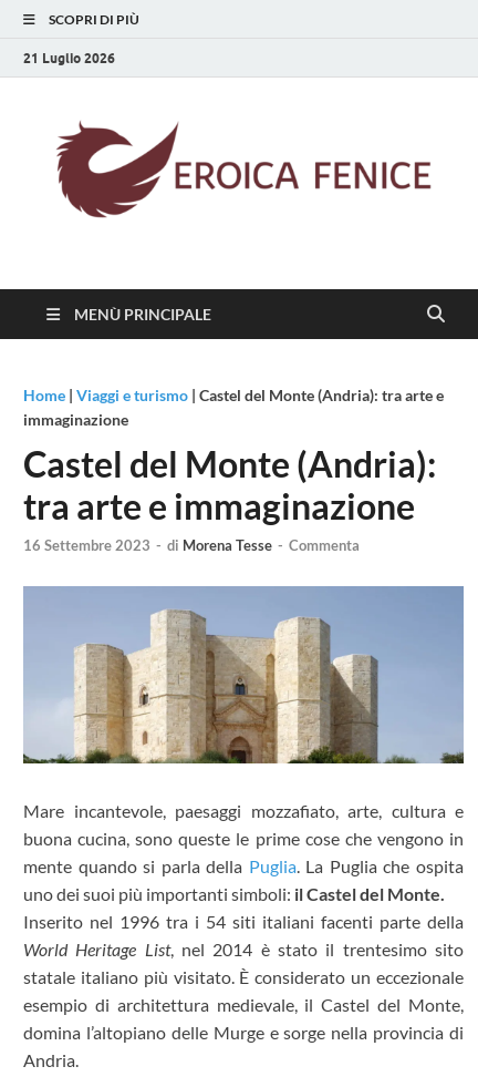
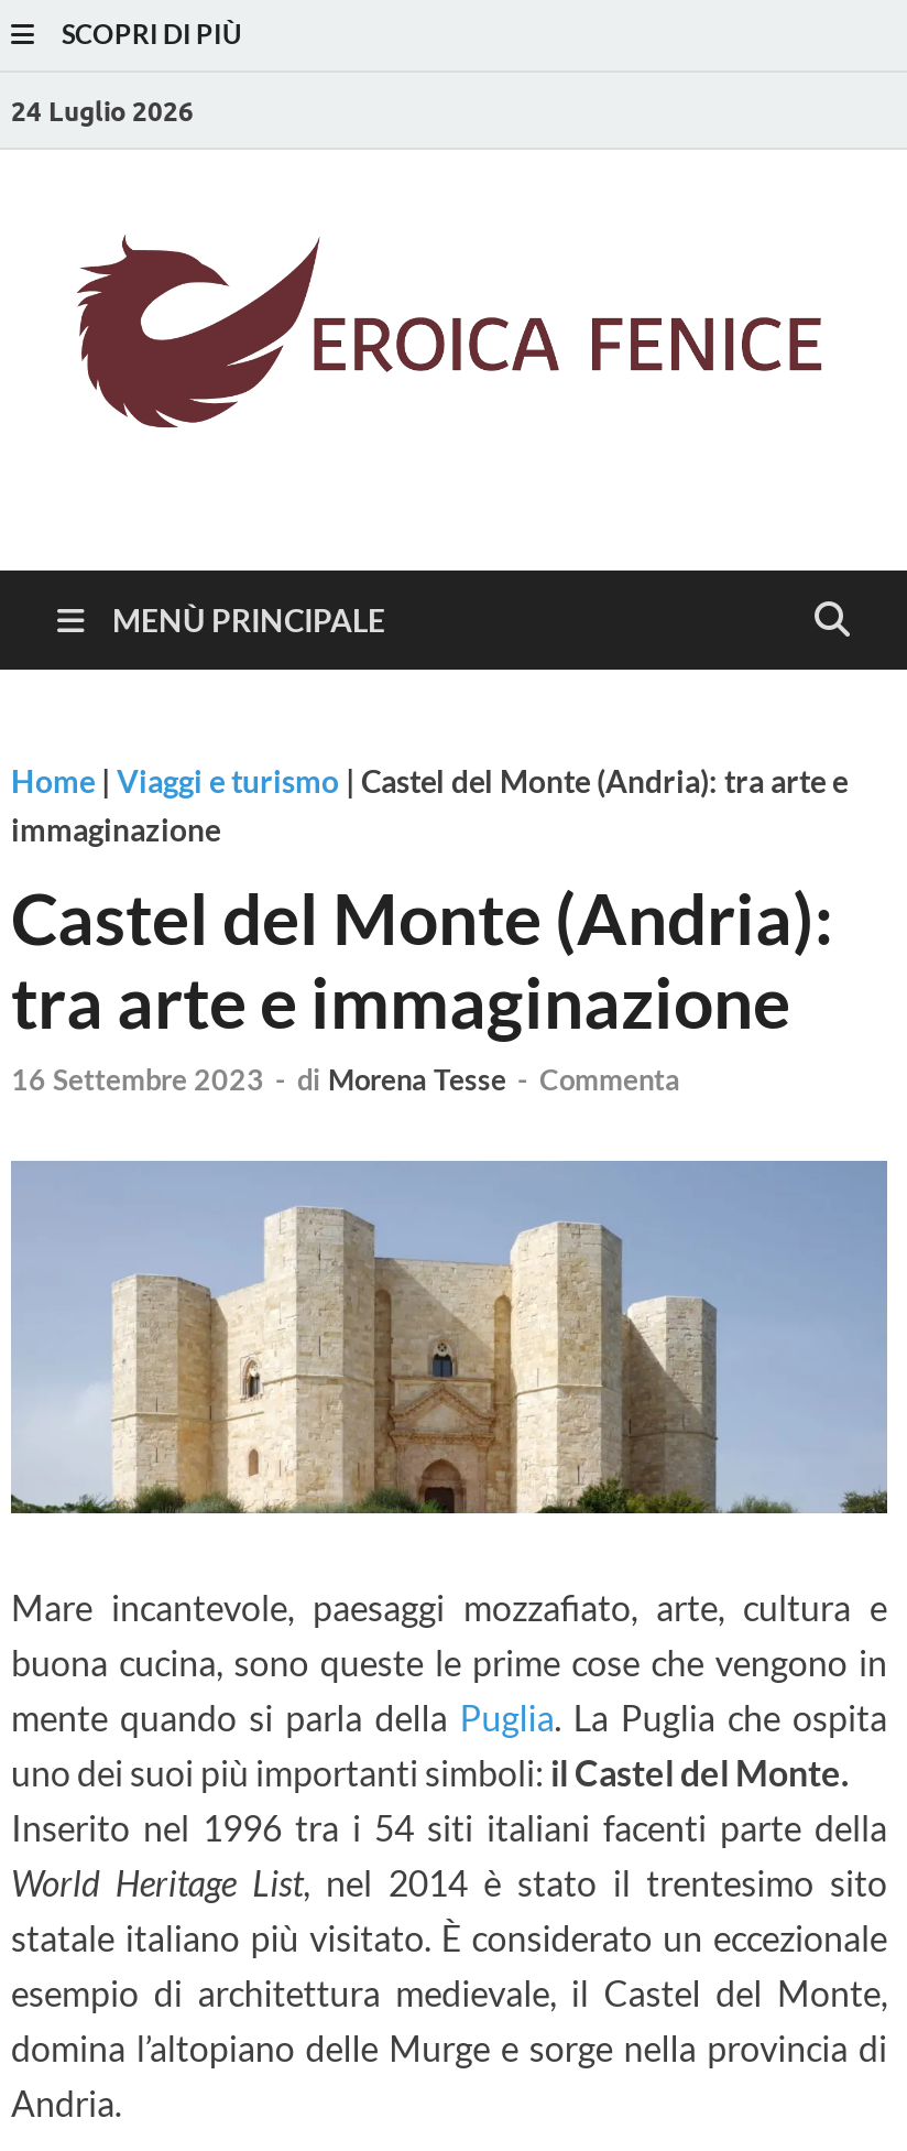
[23,49,115,66] 21 Luglio 2026 -> [11,94,194,127] 24 Luglio 2026

